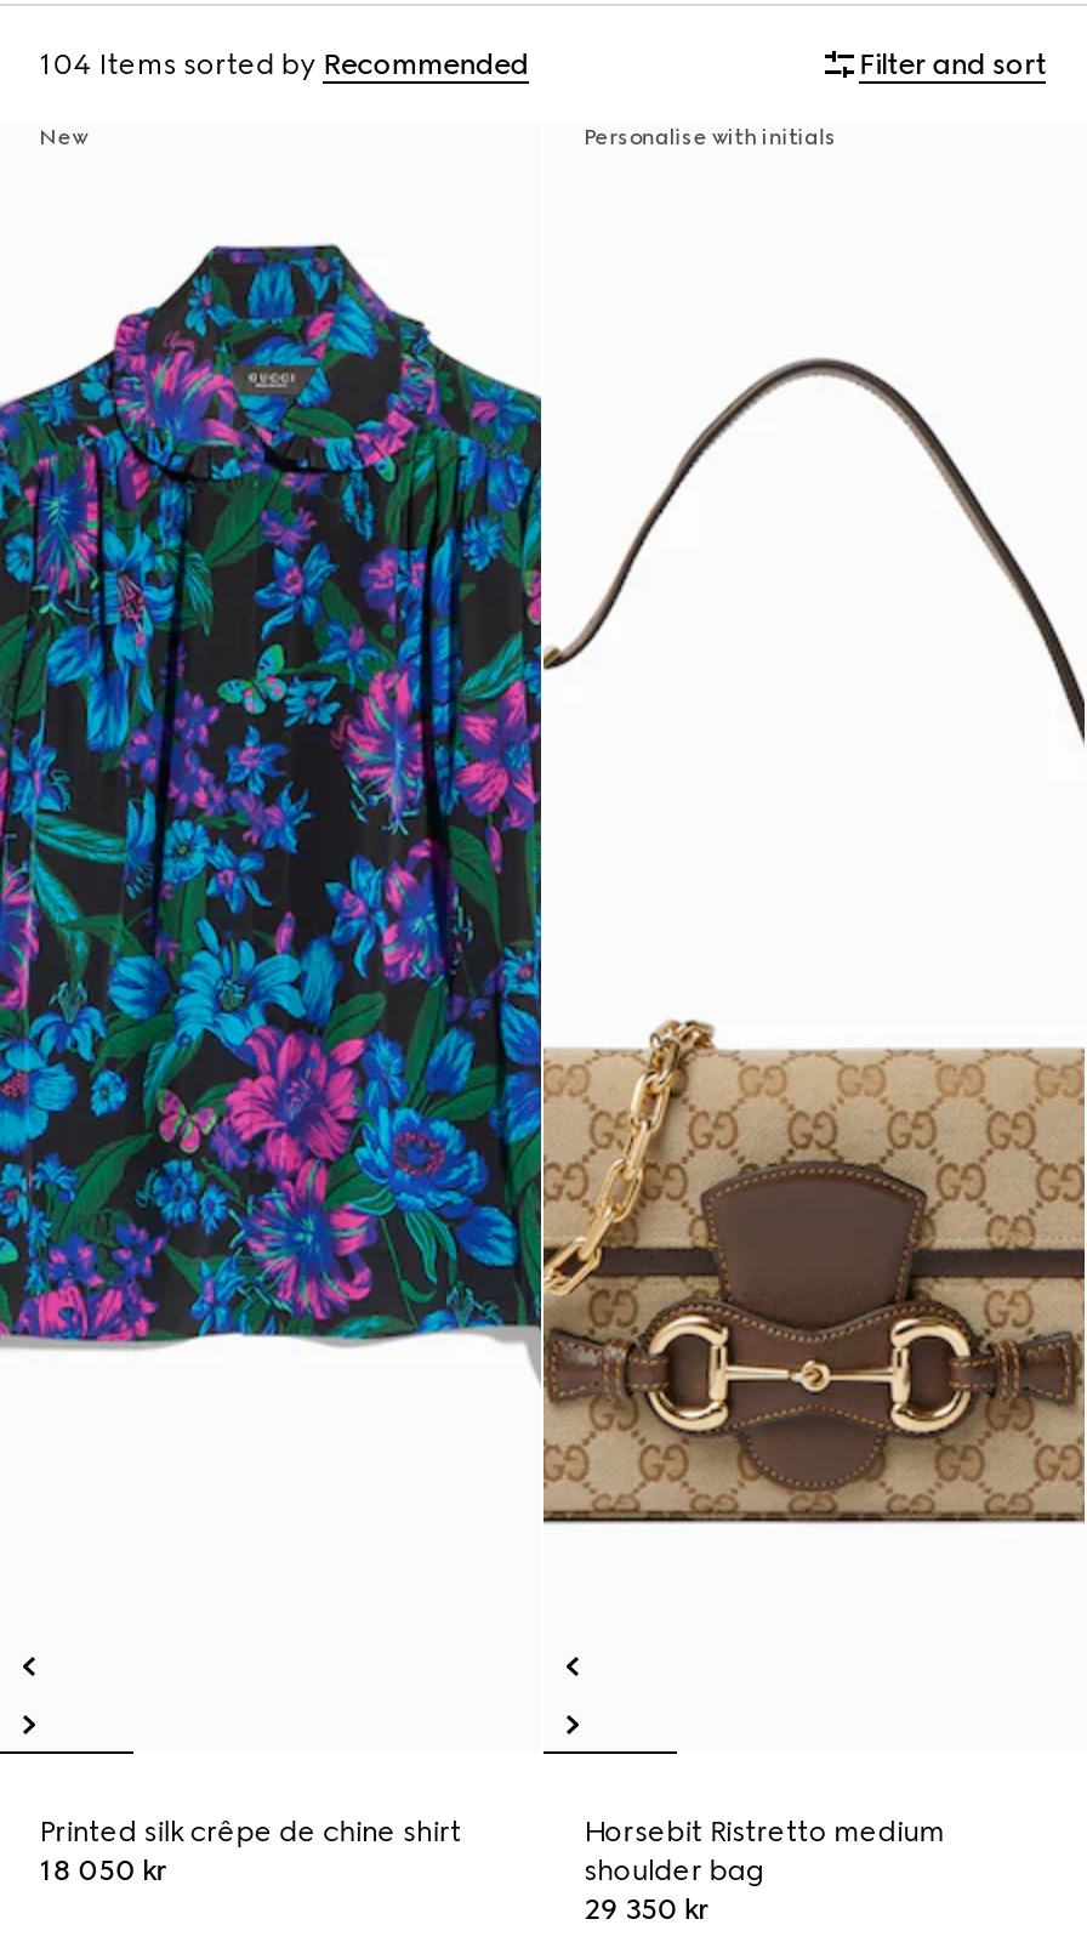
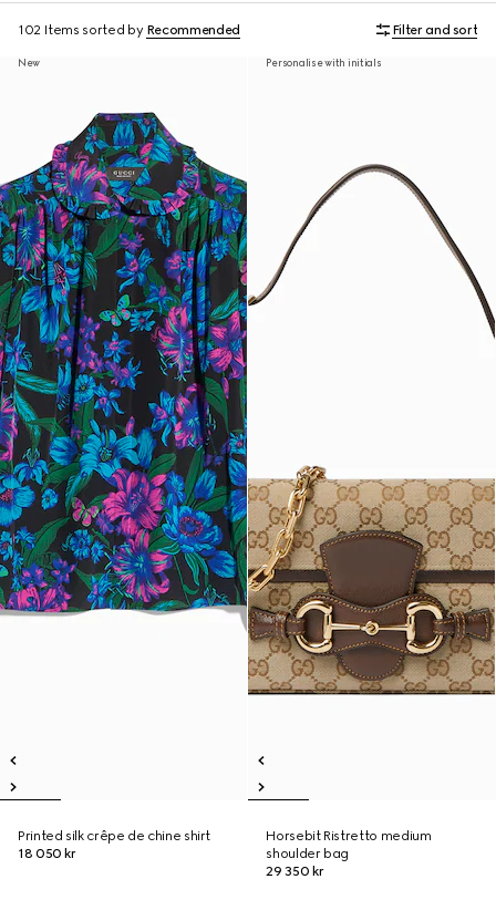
[39,47,528,81] 104 Items sorted by Recommended -> [18,22,240,38] 102 Items sorted by Recommended

